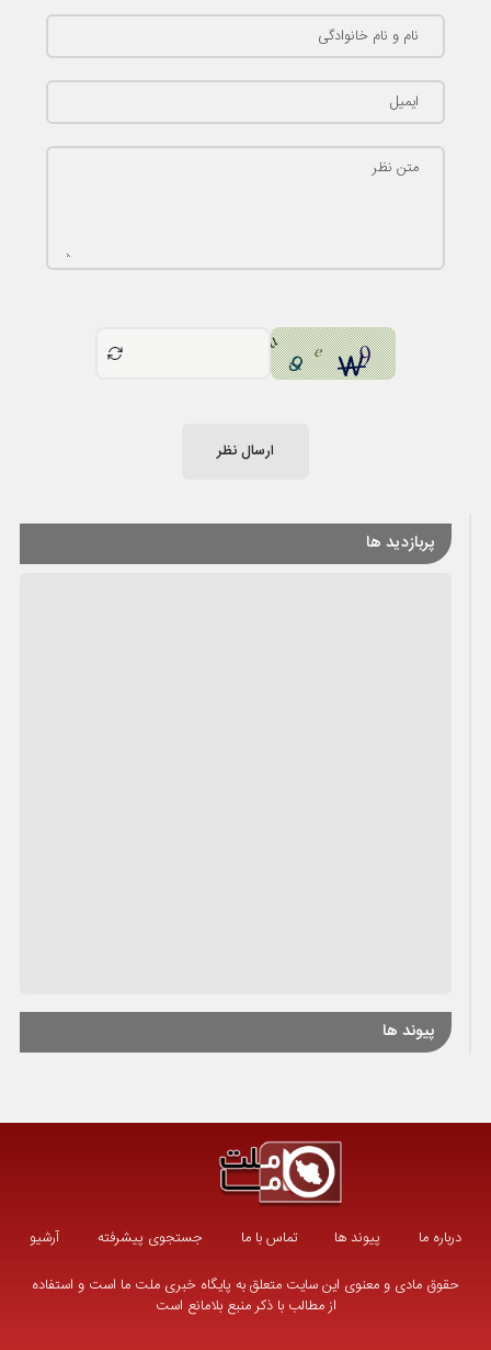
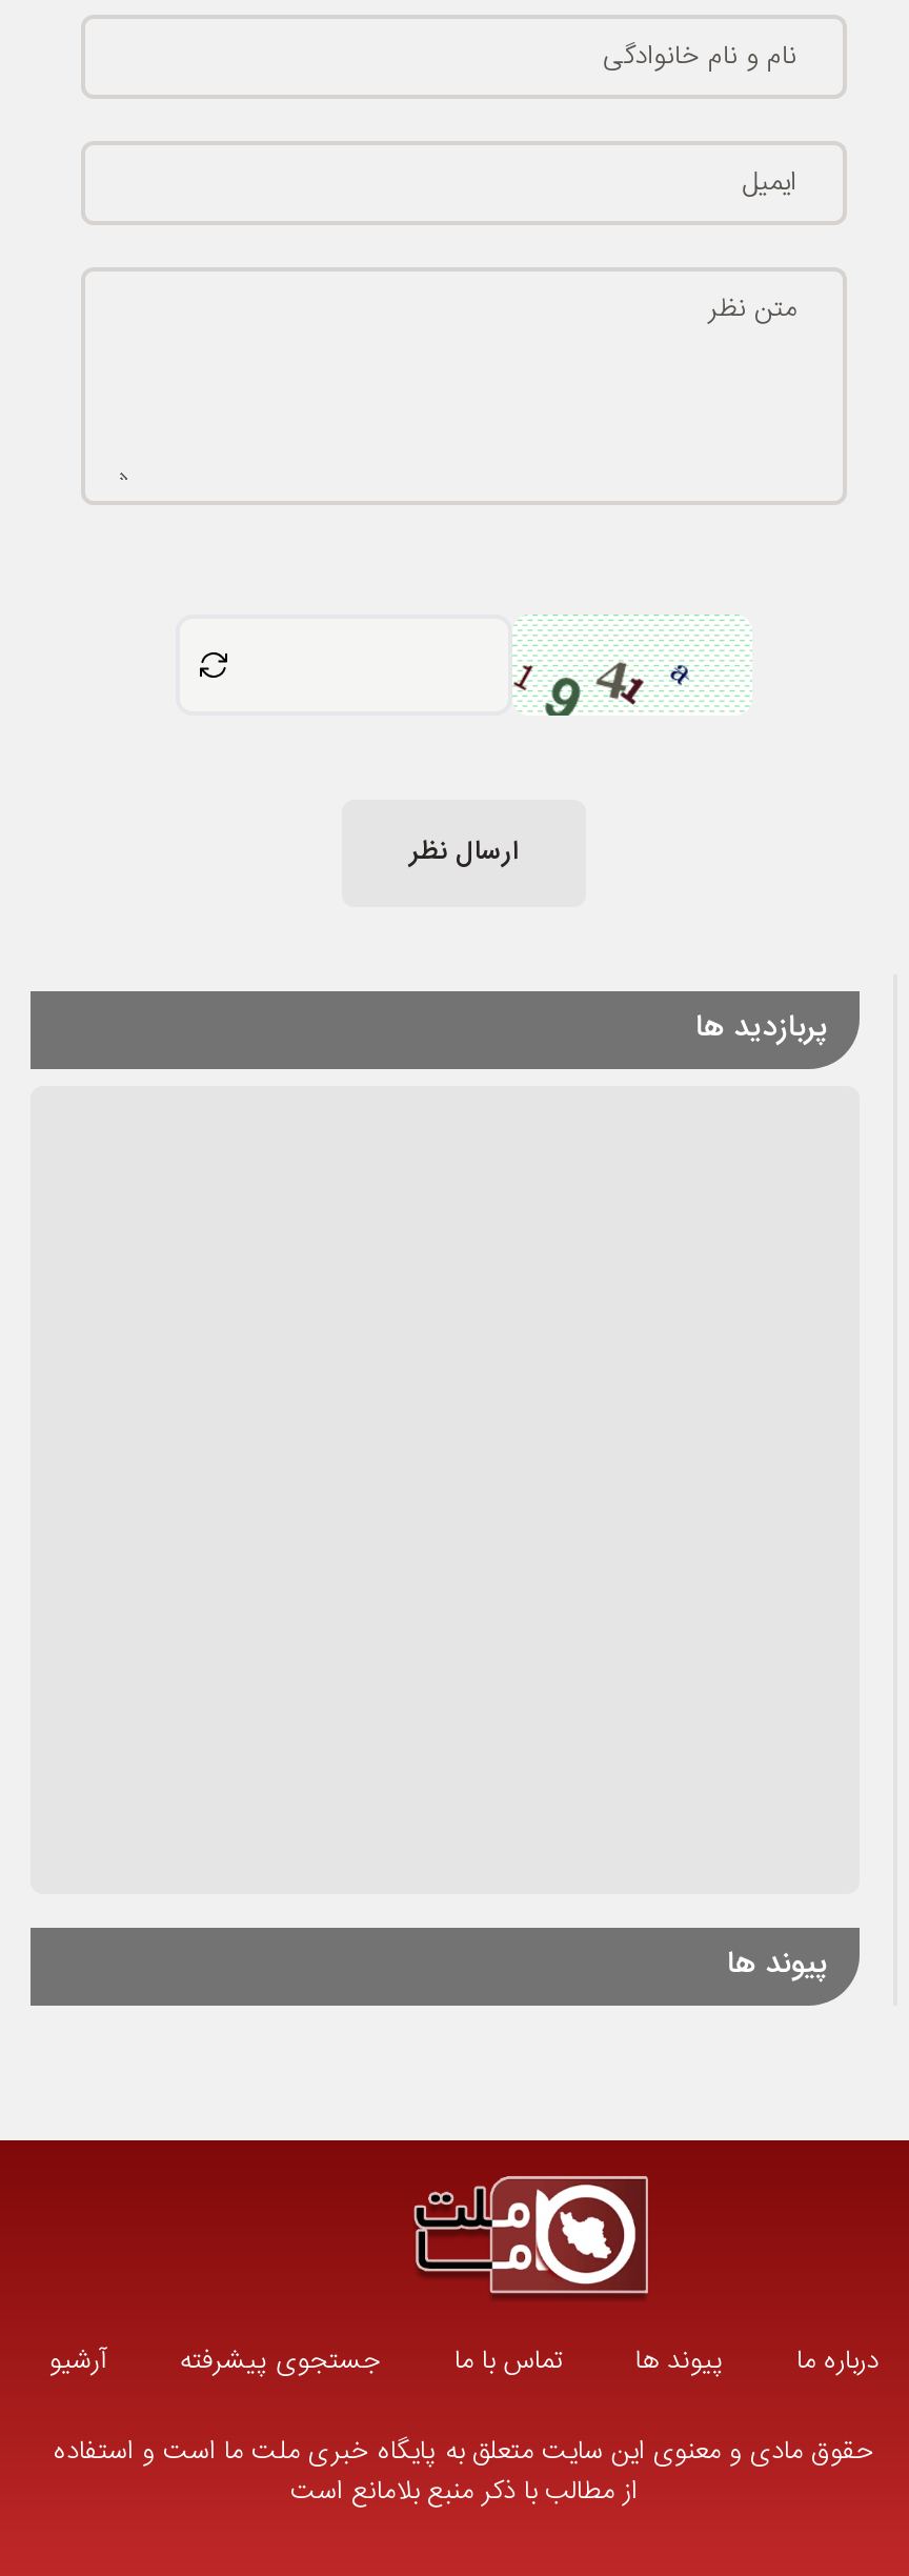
[270,327,396,380] [image] -> [512,618,750,717] [image]

